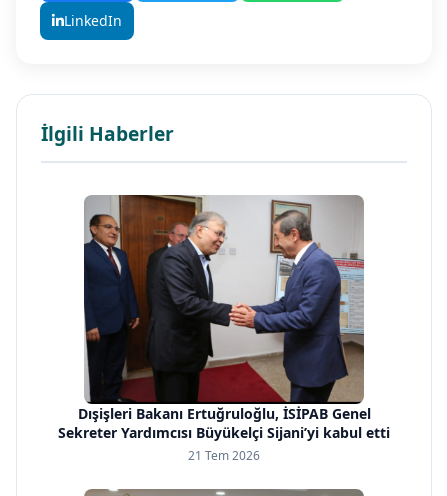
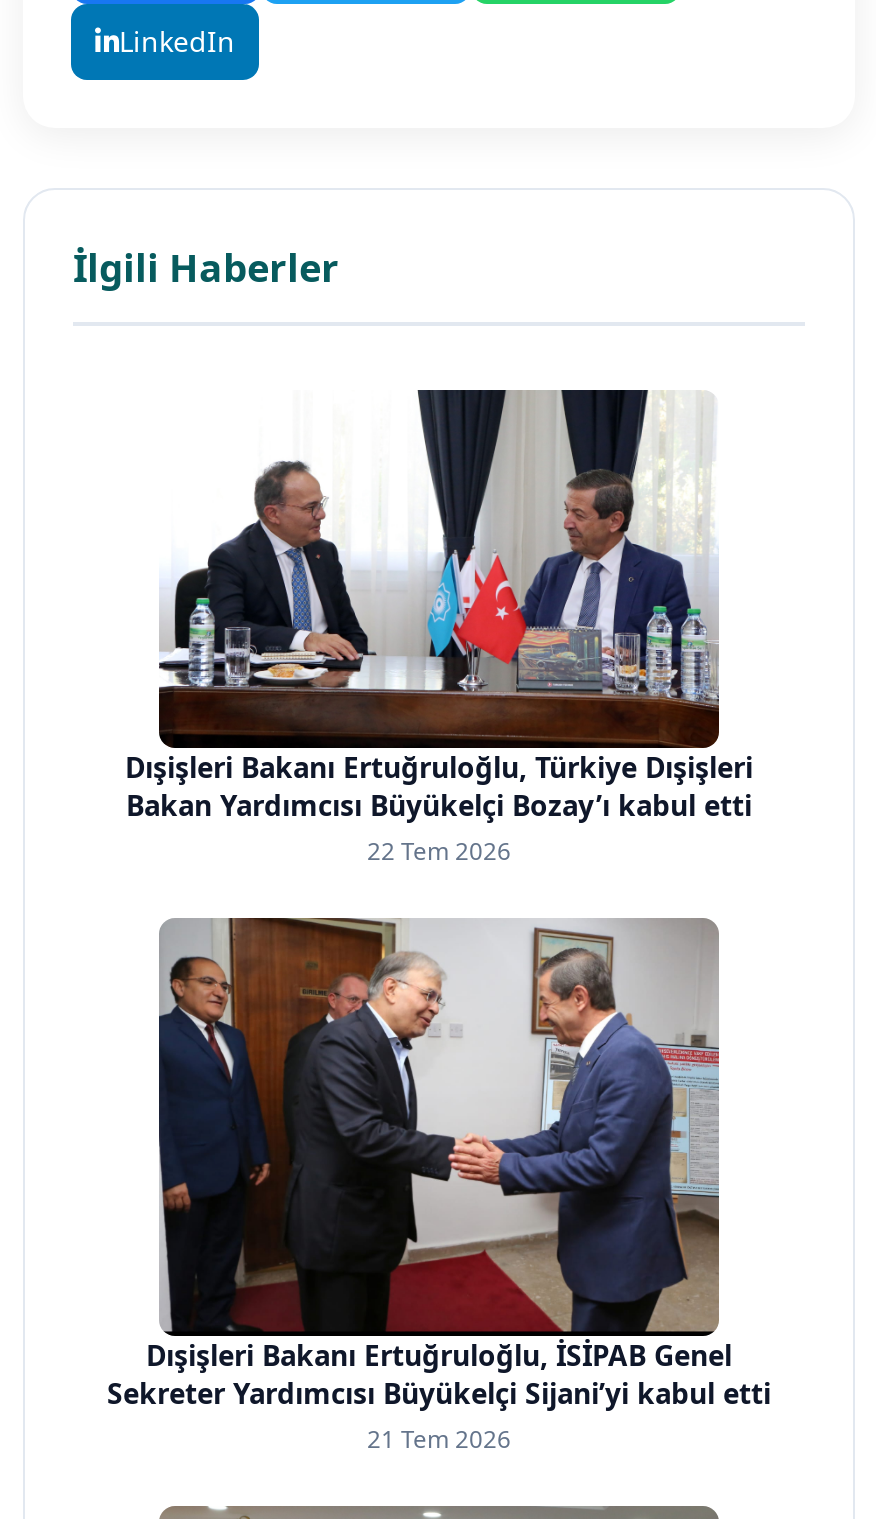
none -> [125,388,753,867] [image] | Dışişleri Bakanı Ertuğruloğlu, Türkiye Dışişleri | Bakan Yardımcısı Büyükelçi Bozay’ı kabul etti | 22 Tem 2026

